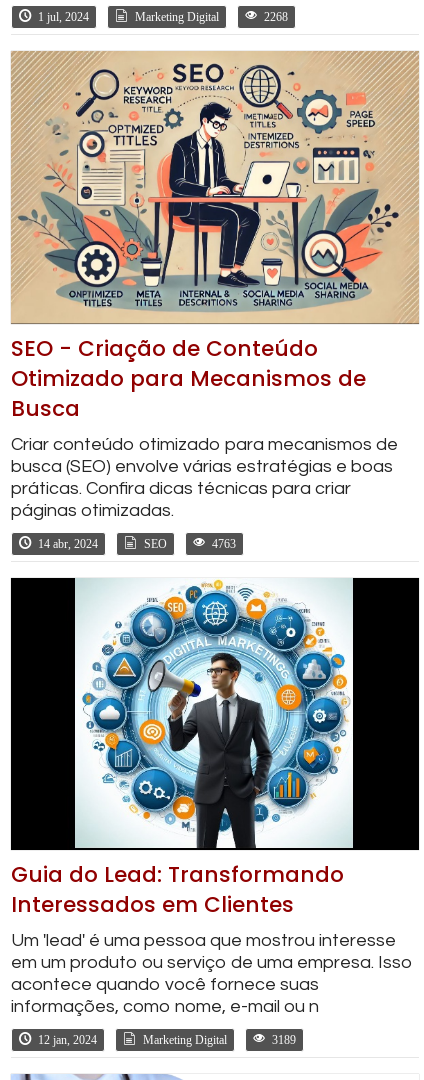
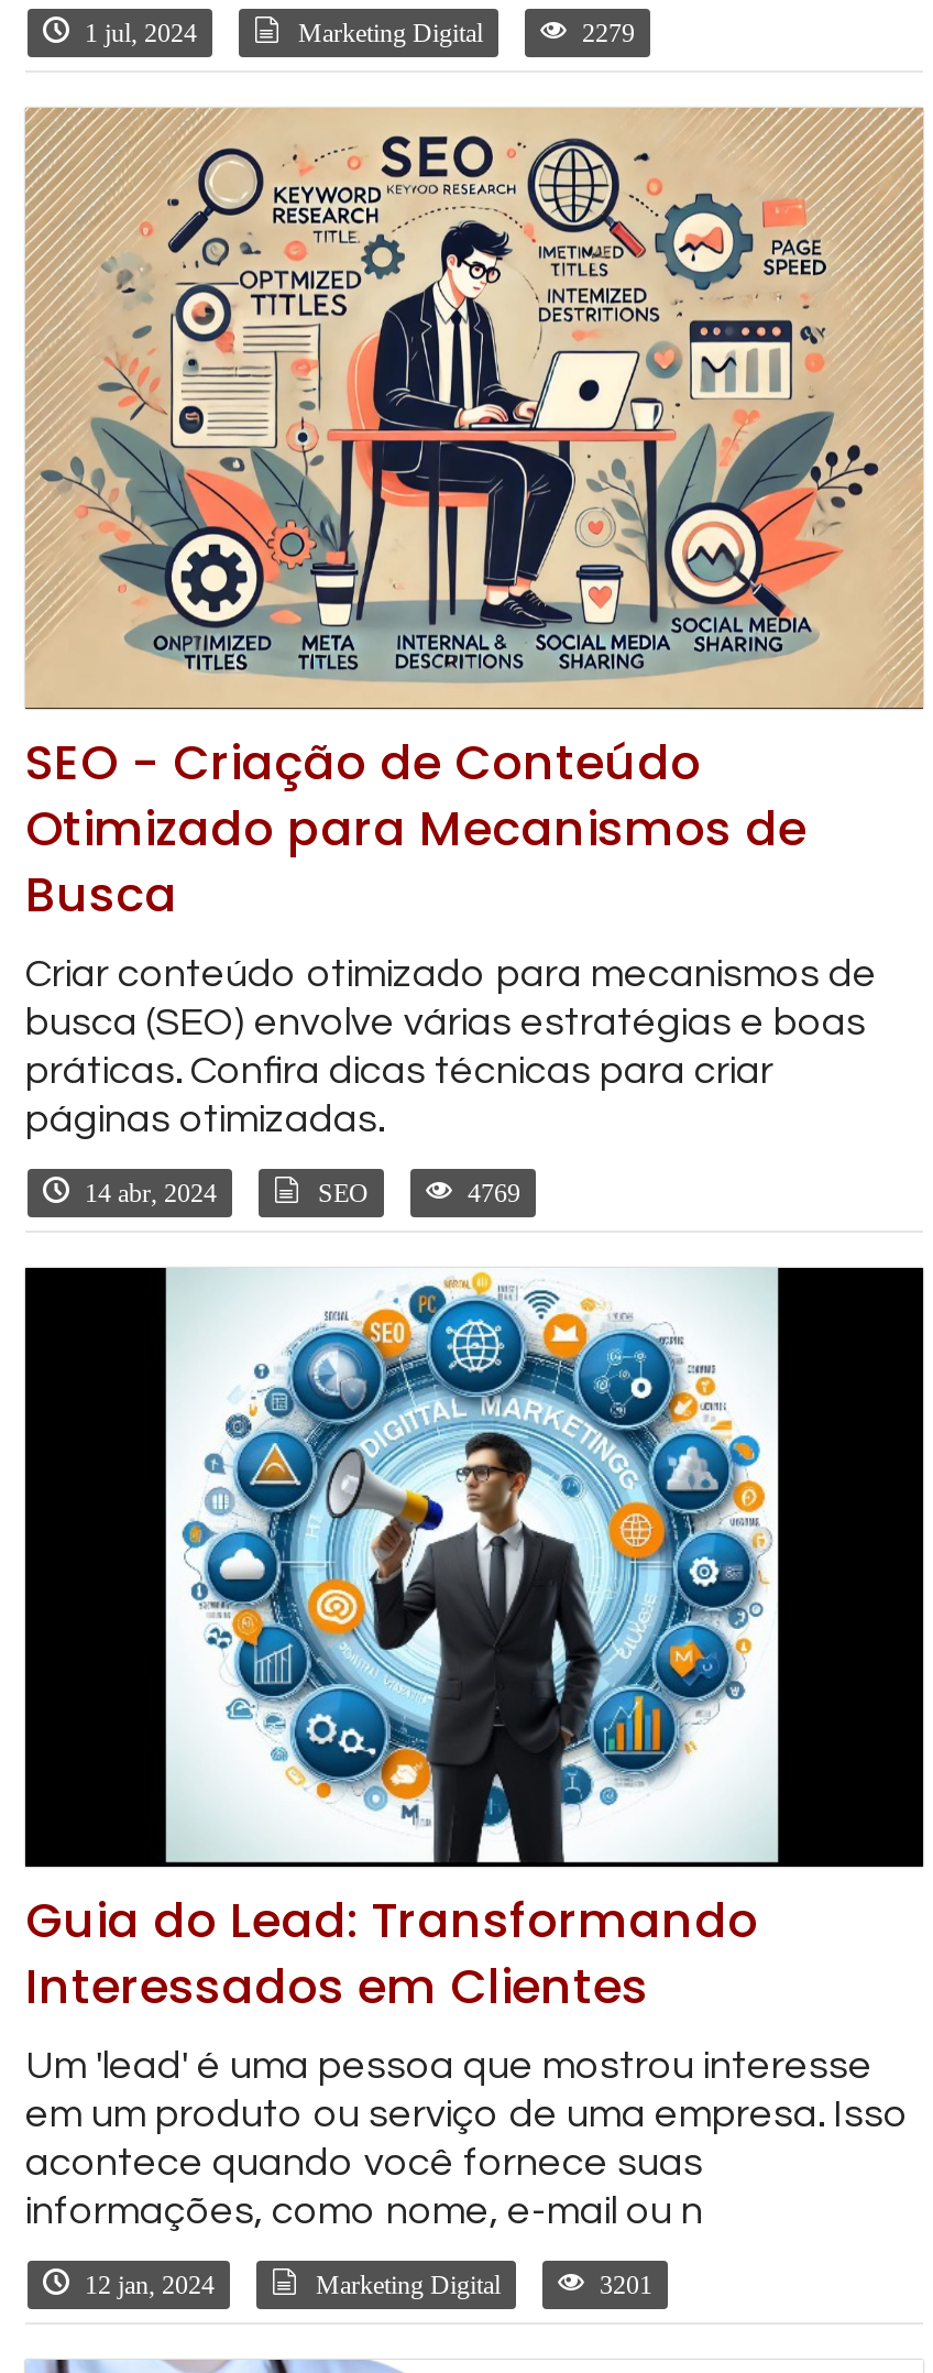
[264,10,288,24] 2268 -> [582,19,635,50] 2279
[212,537,236,551] 4763 -> [468,1177,520,1208] 4769
[272,1033,296,1047] 3189 -> [600,2269,652,2299] 3201

